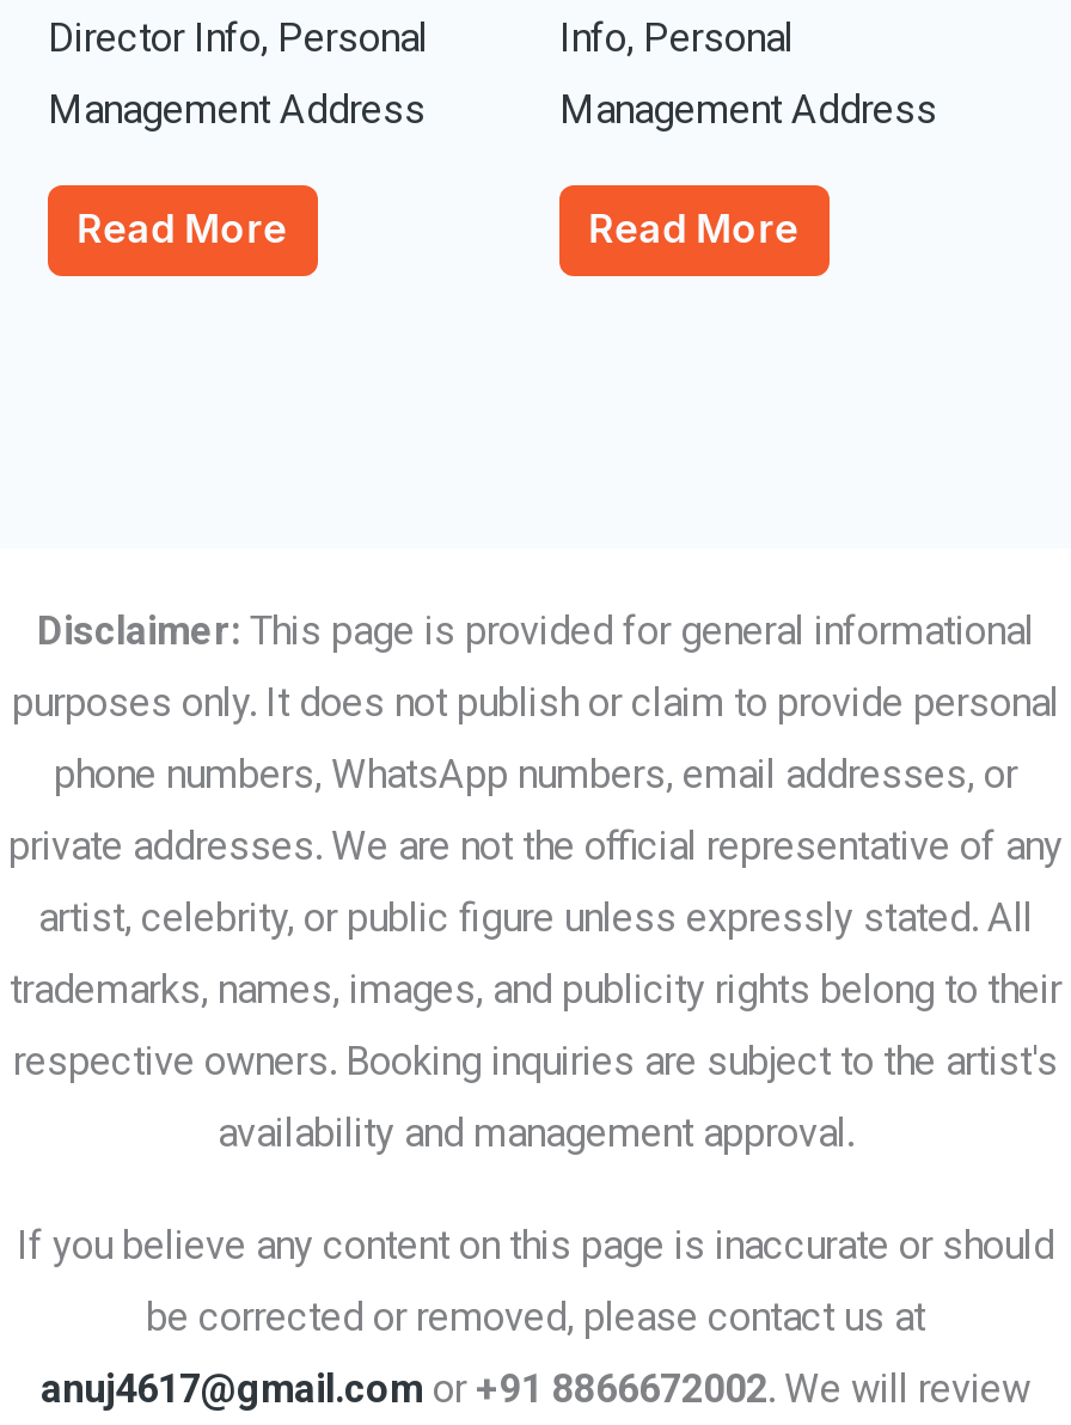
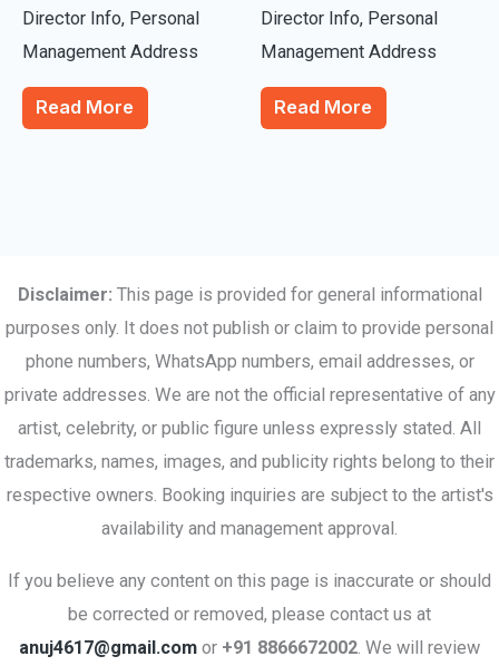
[559,15,794,60] Info, Personal -> [261,7,438,29] Director Info, Personal

